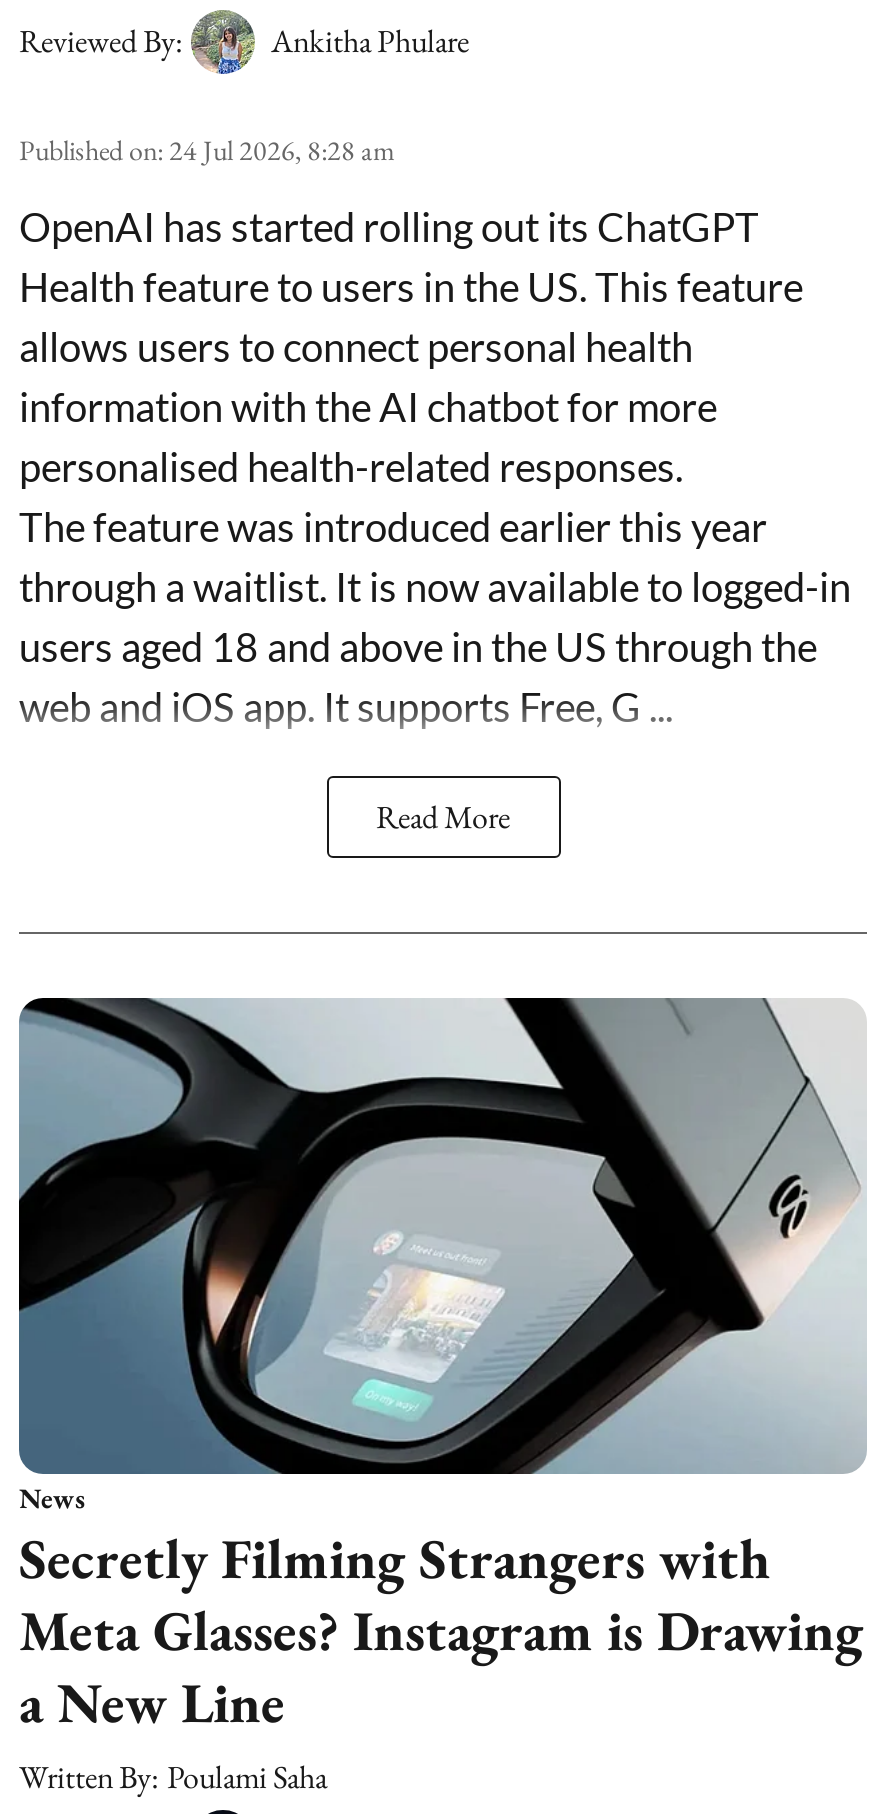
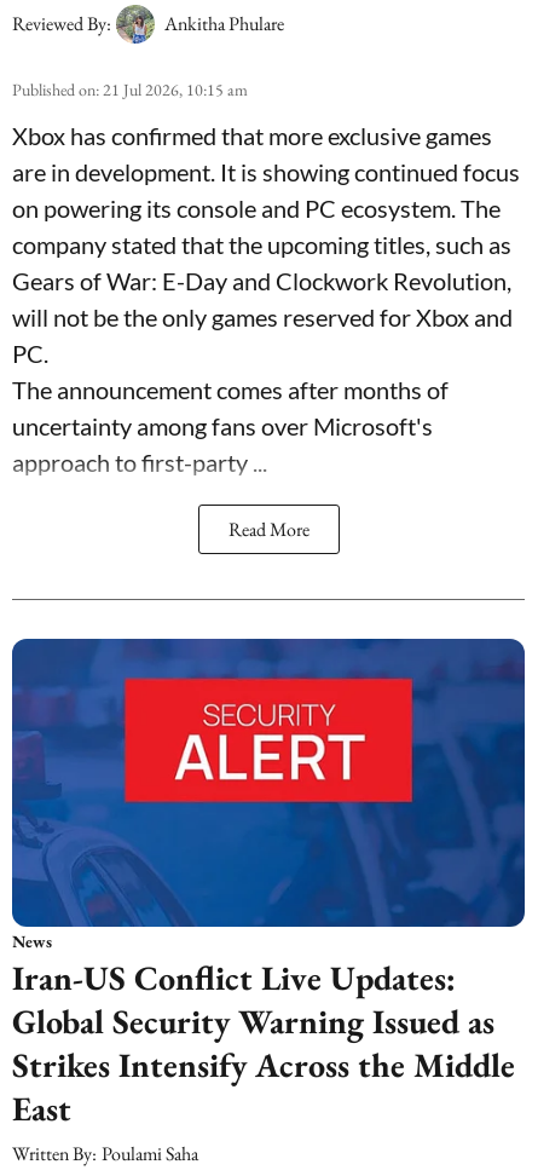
[19,132,395,168] Published on: 24 Jul 2026, 8:28 am -> [12,79,248,100] Published on: 21 Jul 2026, 10:15 am
[19,202,851,730] OpenAI has started rolling out its ChatGPT | Health feature to users in the US. This feature | allows users to connect personal health | information with the AI chatbot for more | personalised health-related responses. | The feature was introduced earlier this year | through a waitlist. It is now available to logged-in | users aged 18 and above in the US through the | web and iOS app. It supports Free, G ... -> [12,121,520,477] Xbox has confirmed that more exclusive games | are in development. It is showing continued focus | on powering its console and PC ecosystem. The | company stated that the upcoming titles, such as | Gears of War: E-Day and Clockwork Revolution, | will not be the only games reserved for Xbox and | PC. | The announcement comes after months of | uncertainty among fans over Microsoft's | approach to first-party ...
[17,996,867,1739] [image] | Secretly Filming Strangers with | Meta Glasses? Instagram is Drawing | a New Line -> [11,638,526,1131] [image] | Iran-US Conflict Live Updates: | Global Security Warning Issued as | Strikes Intensify Across the Middle | East

